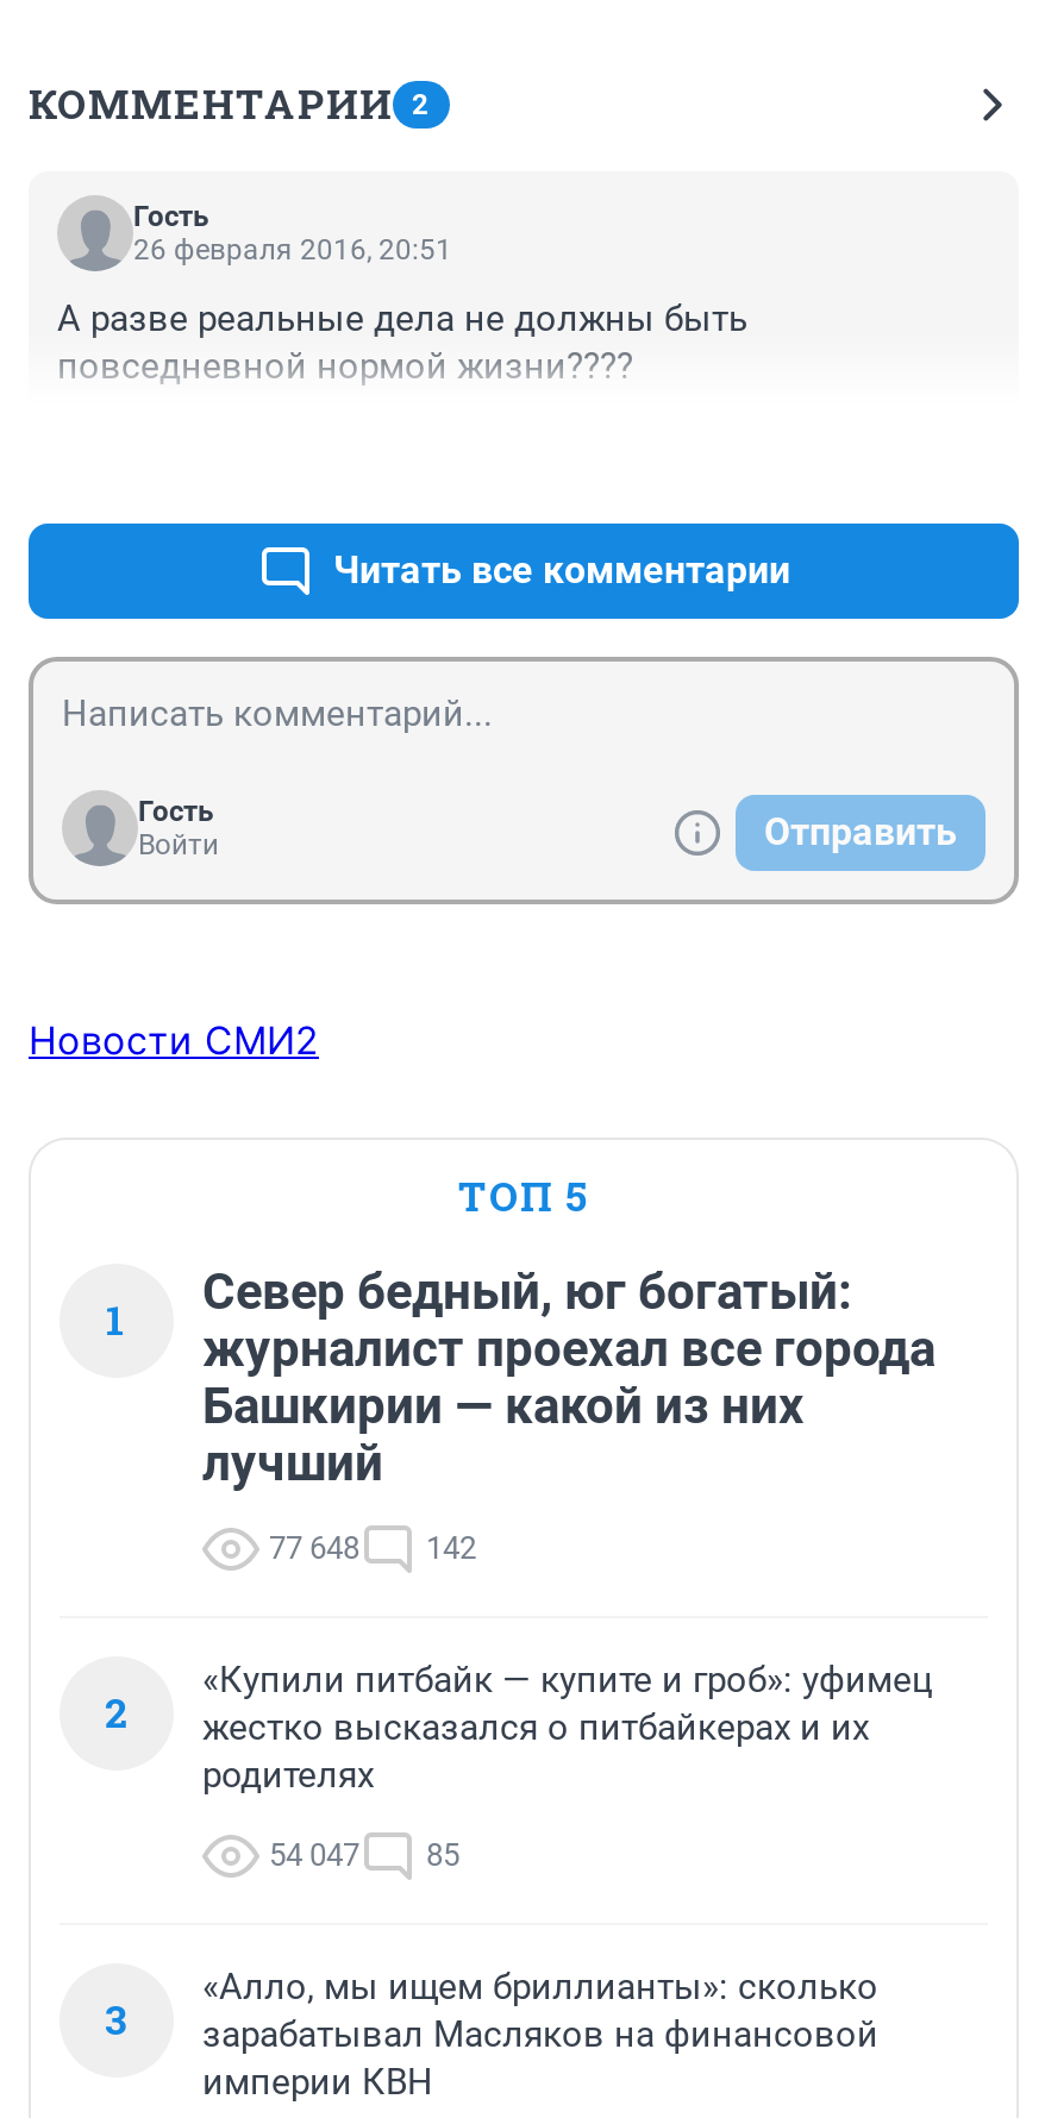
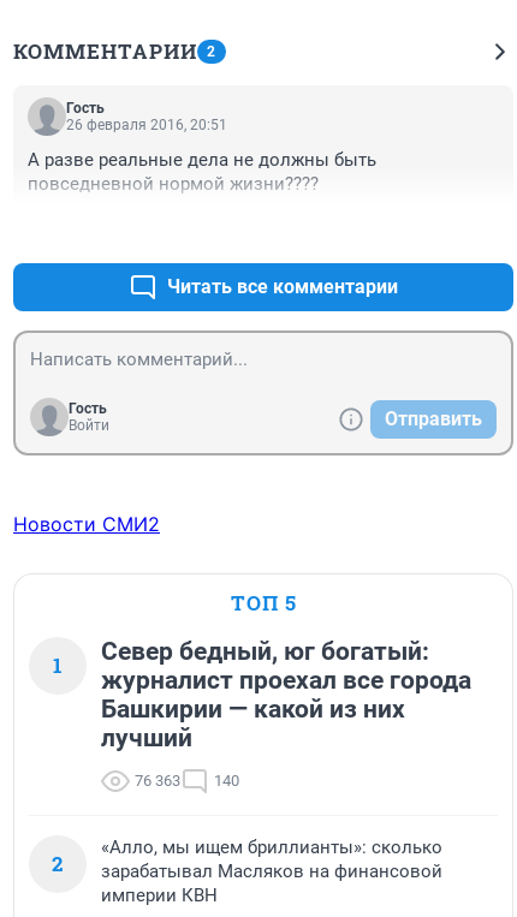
[269,1530,359,1566] 77 648 -> [135,772,180,790] 76 363
[426,1530,476,1566] 142 -> [214,772,239,790] 140
[105,1659,933,2047] «Купили питбайк — купите и гроб»: уфимец | жестко высказался о питбайкерах и их | родителях | 54 047 | 85 | 3 -> none

